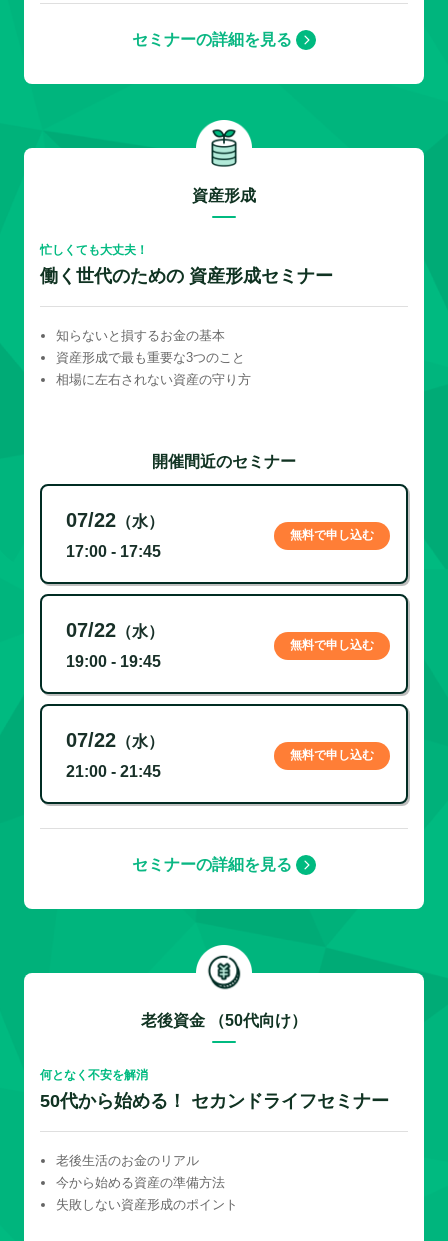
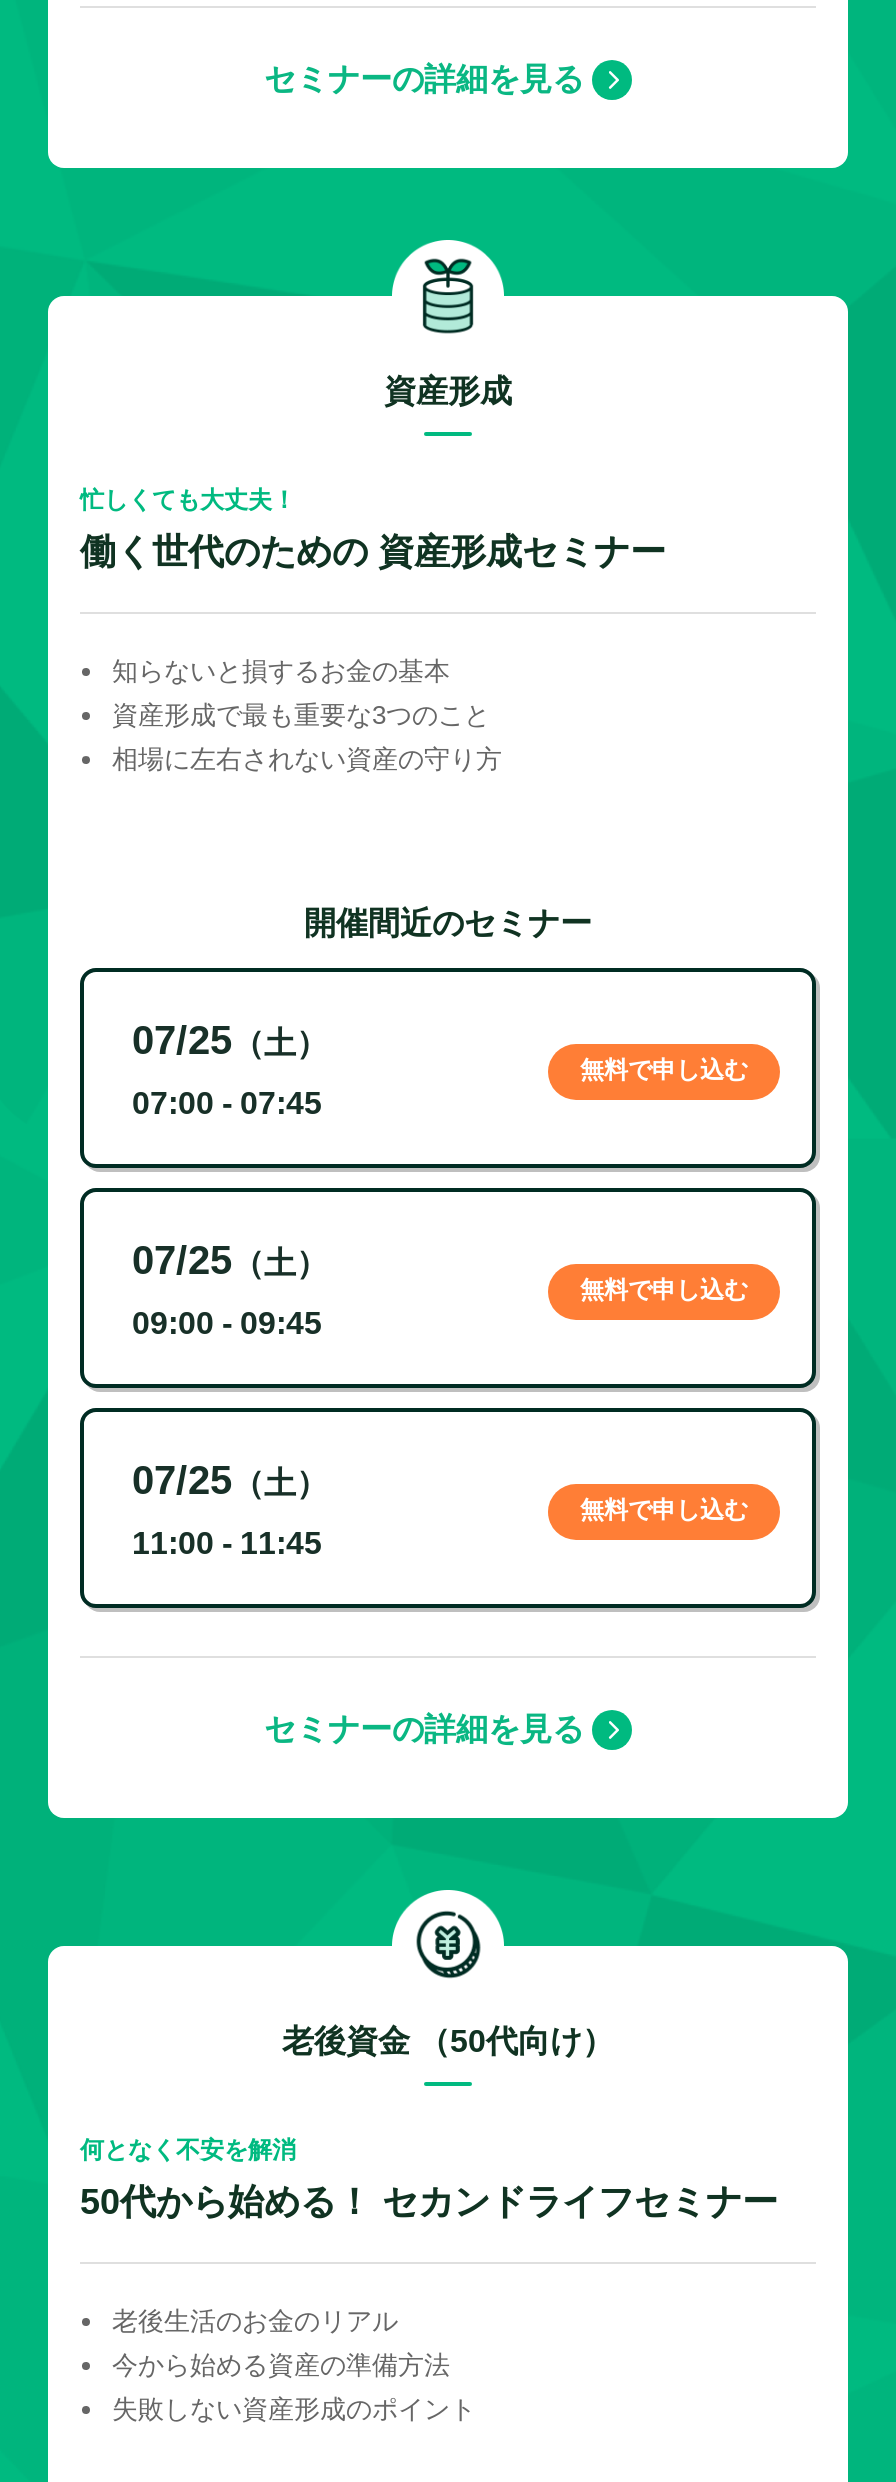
[66,509,164,531] 07/22（水） -> [132,1018,328,1062] 07/25（土）
[66,543,161,560] 17:00 - 17:45 -> [132,1086,322,1120] 07:00 - 07:45
[66,619,164,641] 07/22（水） -> [132,1238,328,1282] 07/25（土）
[66,653,161,670] 19:00 - 19:45 -> [132,1306,322,1340] 09:00 - 09:45
[66,729,164,751] 07/22（水） -> [132,1458,328,1502] 07/25（土）
[66,763,161,780] 21:00 - 21:45 -> [132,1526,322,1560] 11:00 - 11:45

